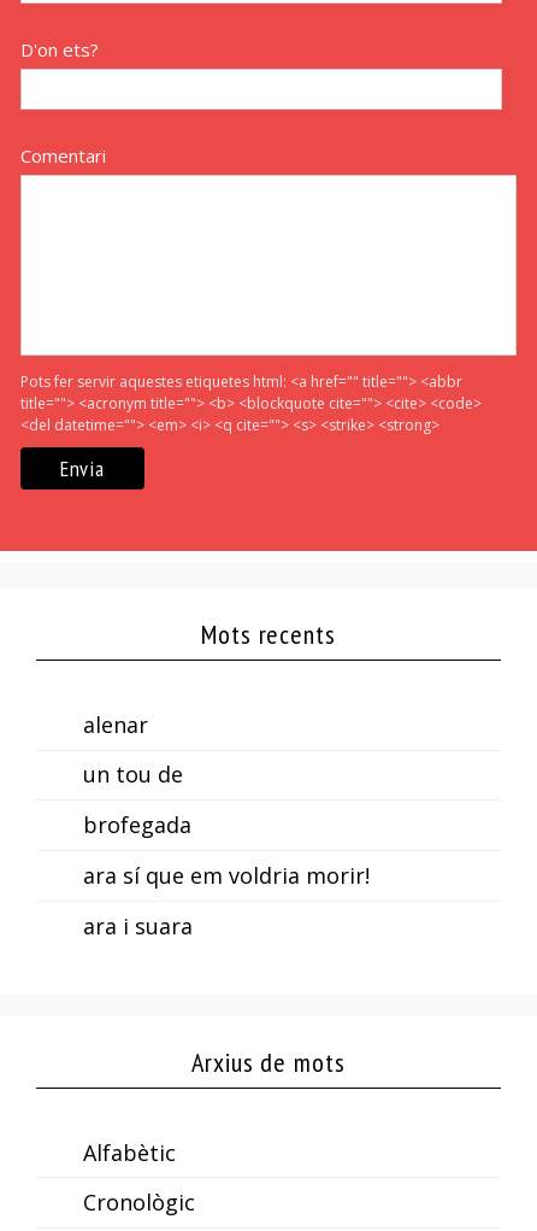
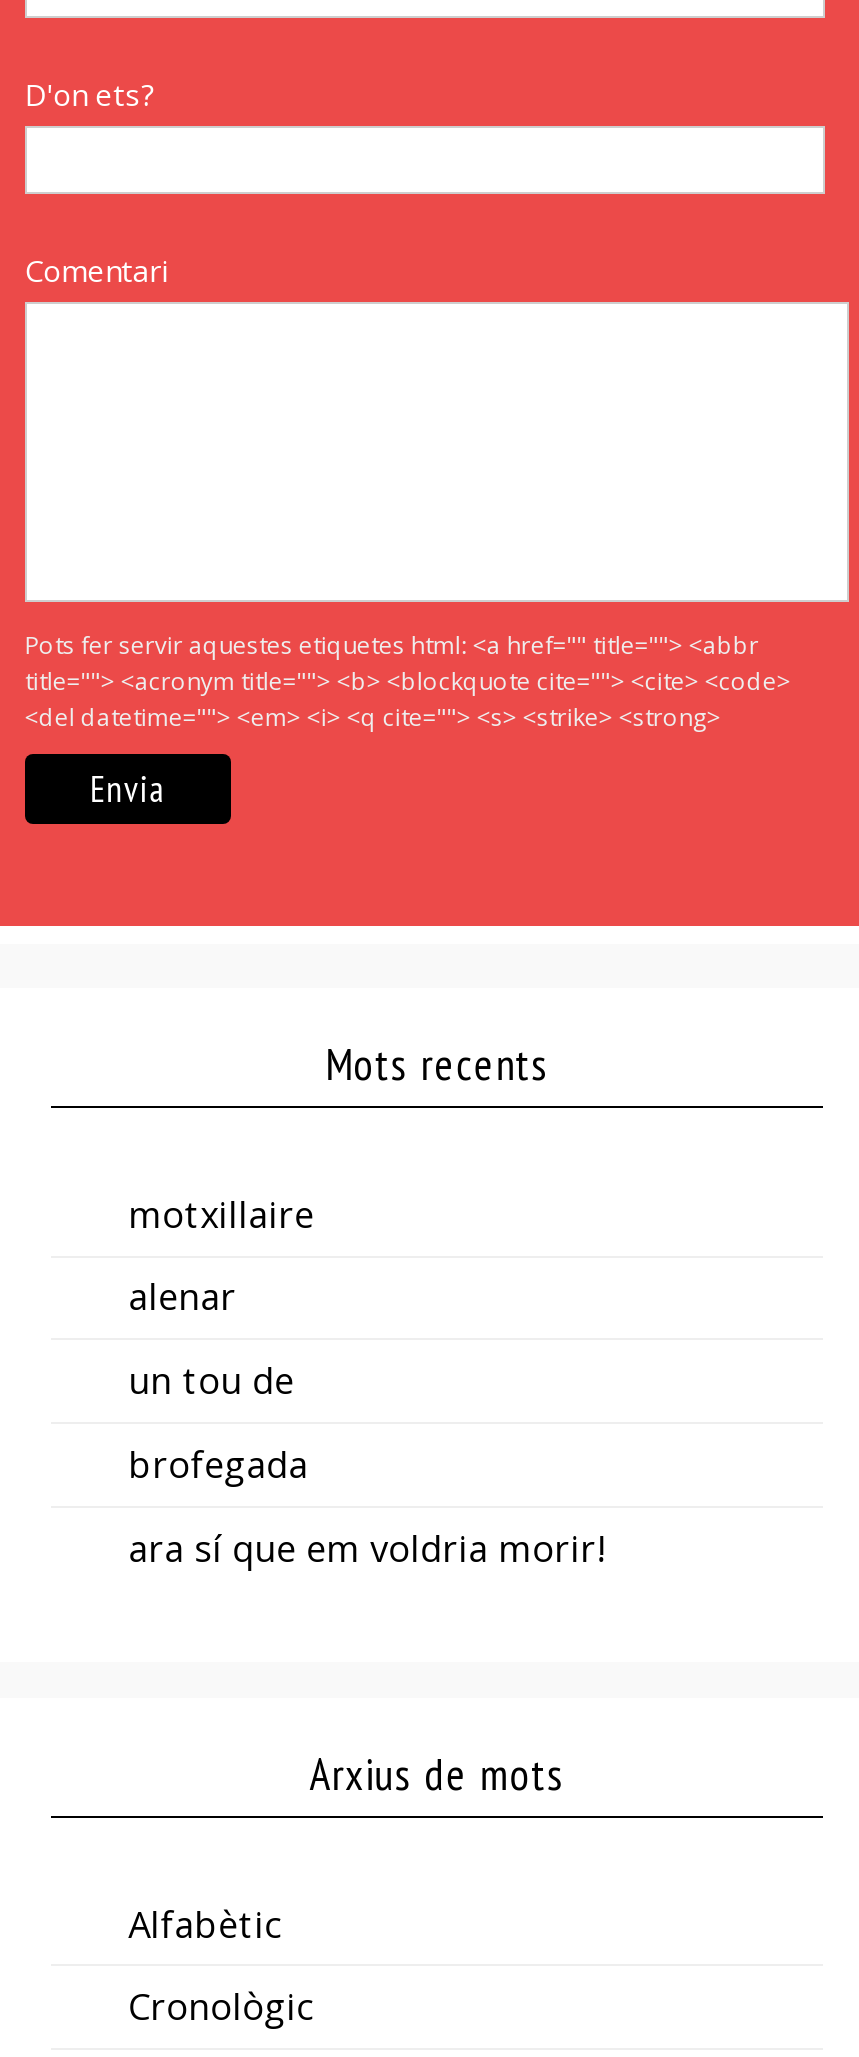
none -> [128,1189,314,1237] motxillaire
moved [83,710,369,890] -> [128,1273,604,1572]: alenar | un tou de | brofegada | ara sí que em voldria morir!
[83,911,192,940] ara i suara -> none

